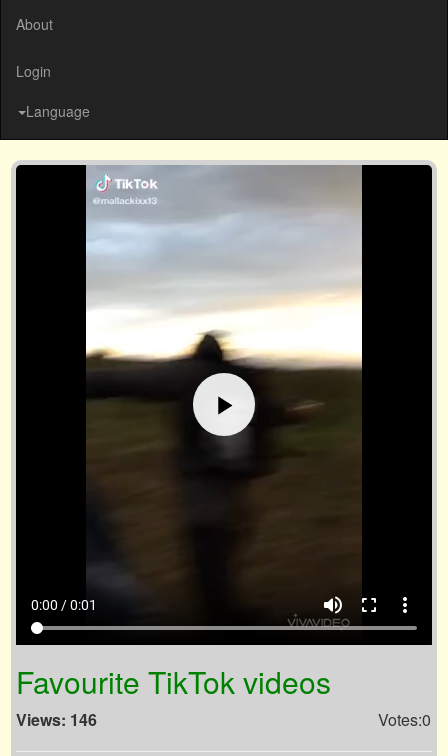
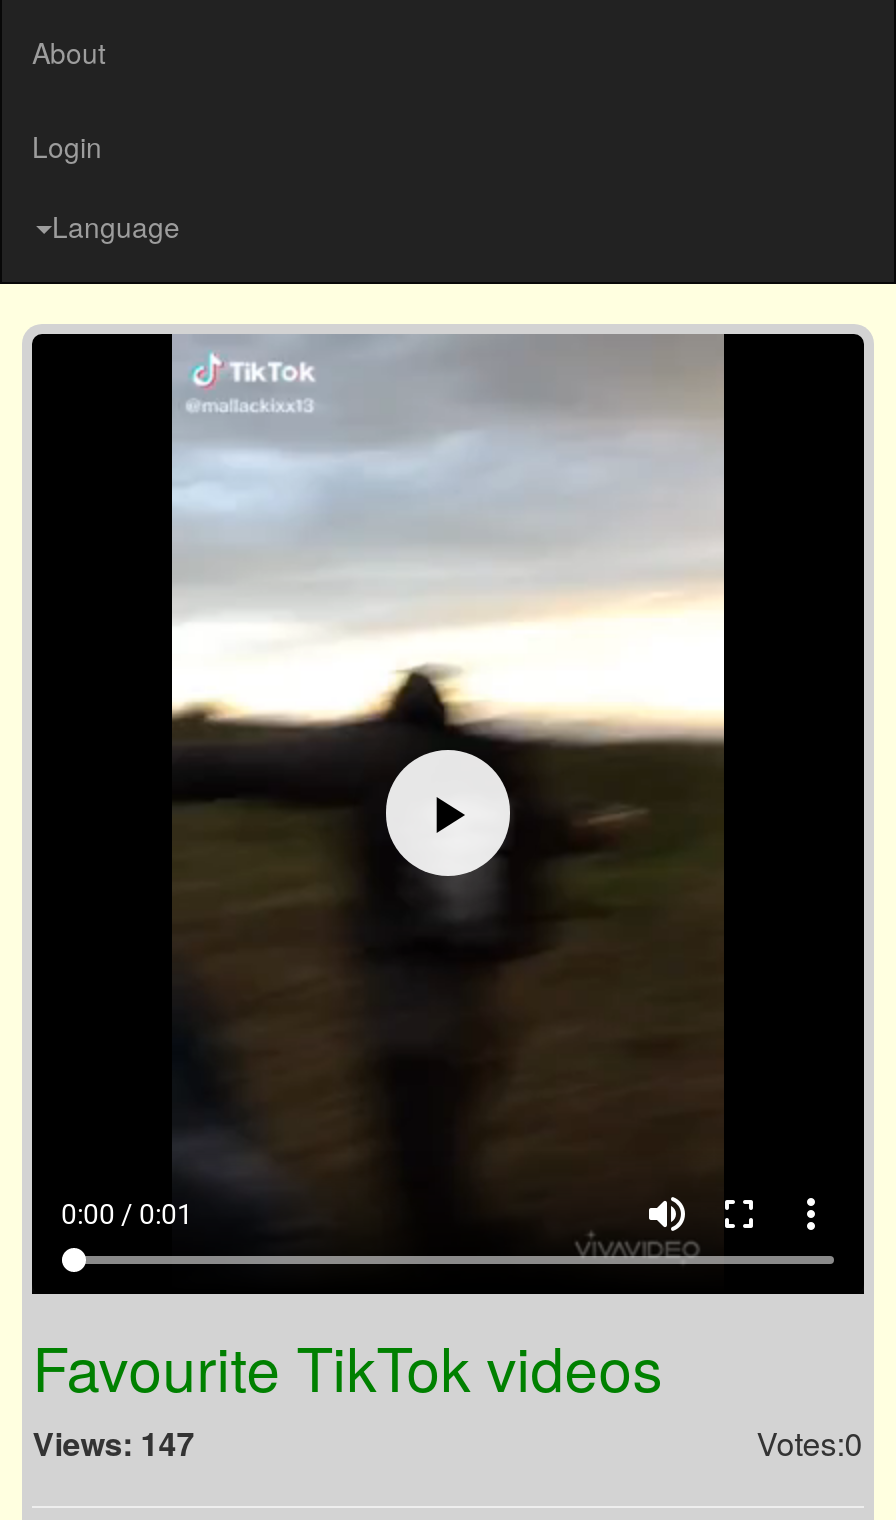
[16,707,97,730] Views: 146 -> [32,1419,194,1465] Views: 147

